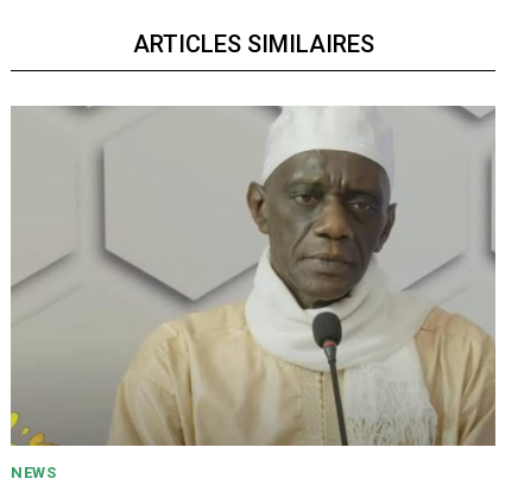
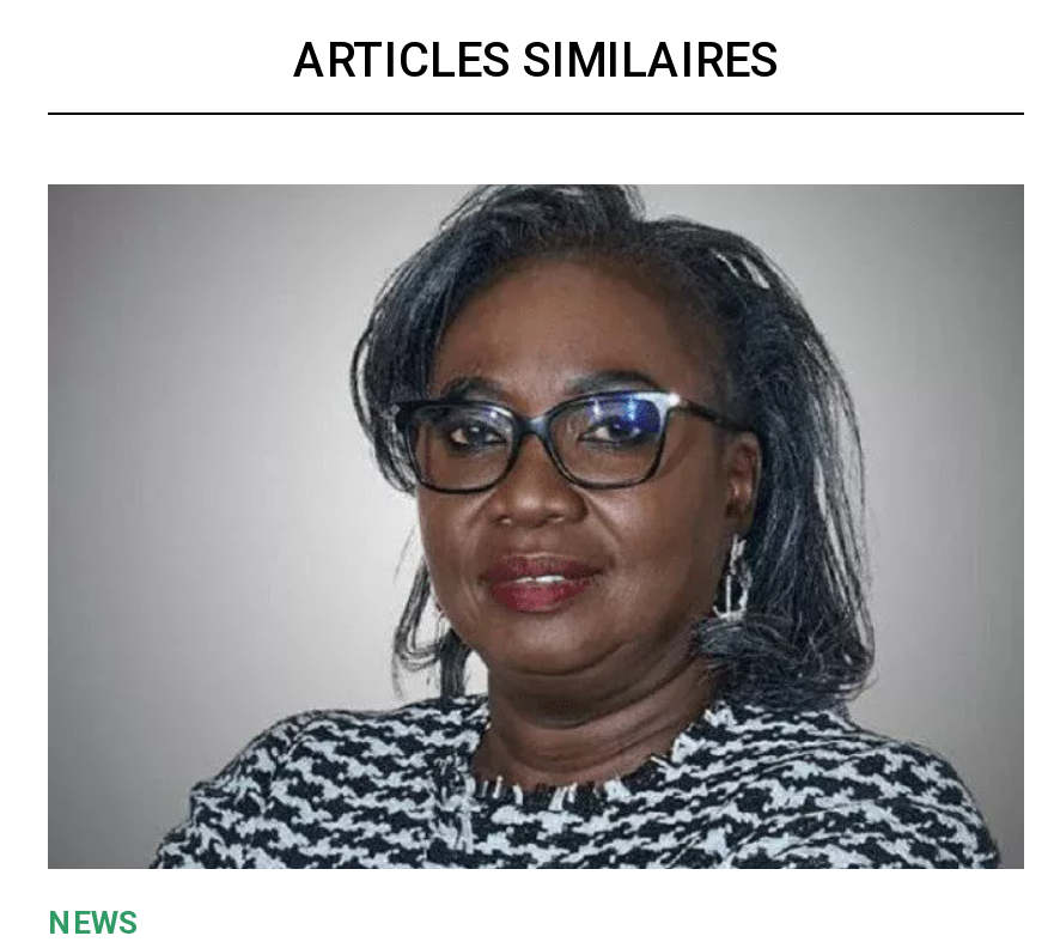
[10,106,495,447] [image] -> [45,182,1024,871] [image]

